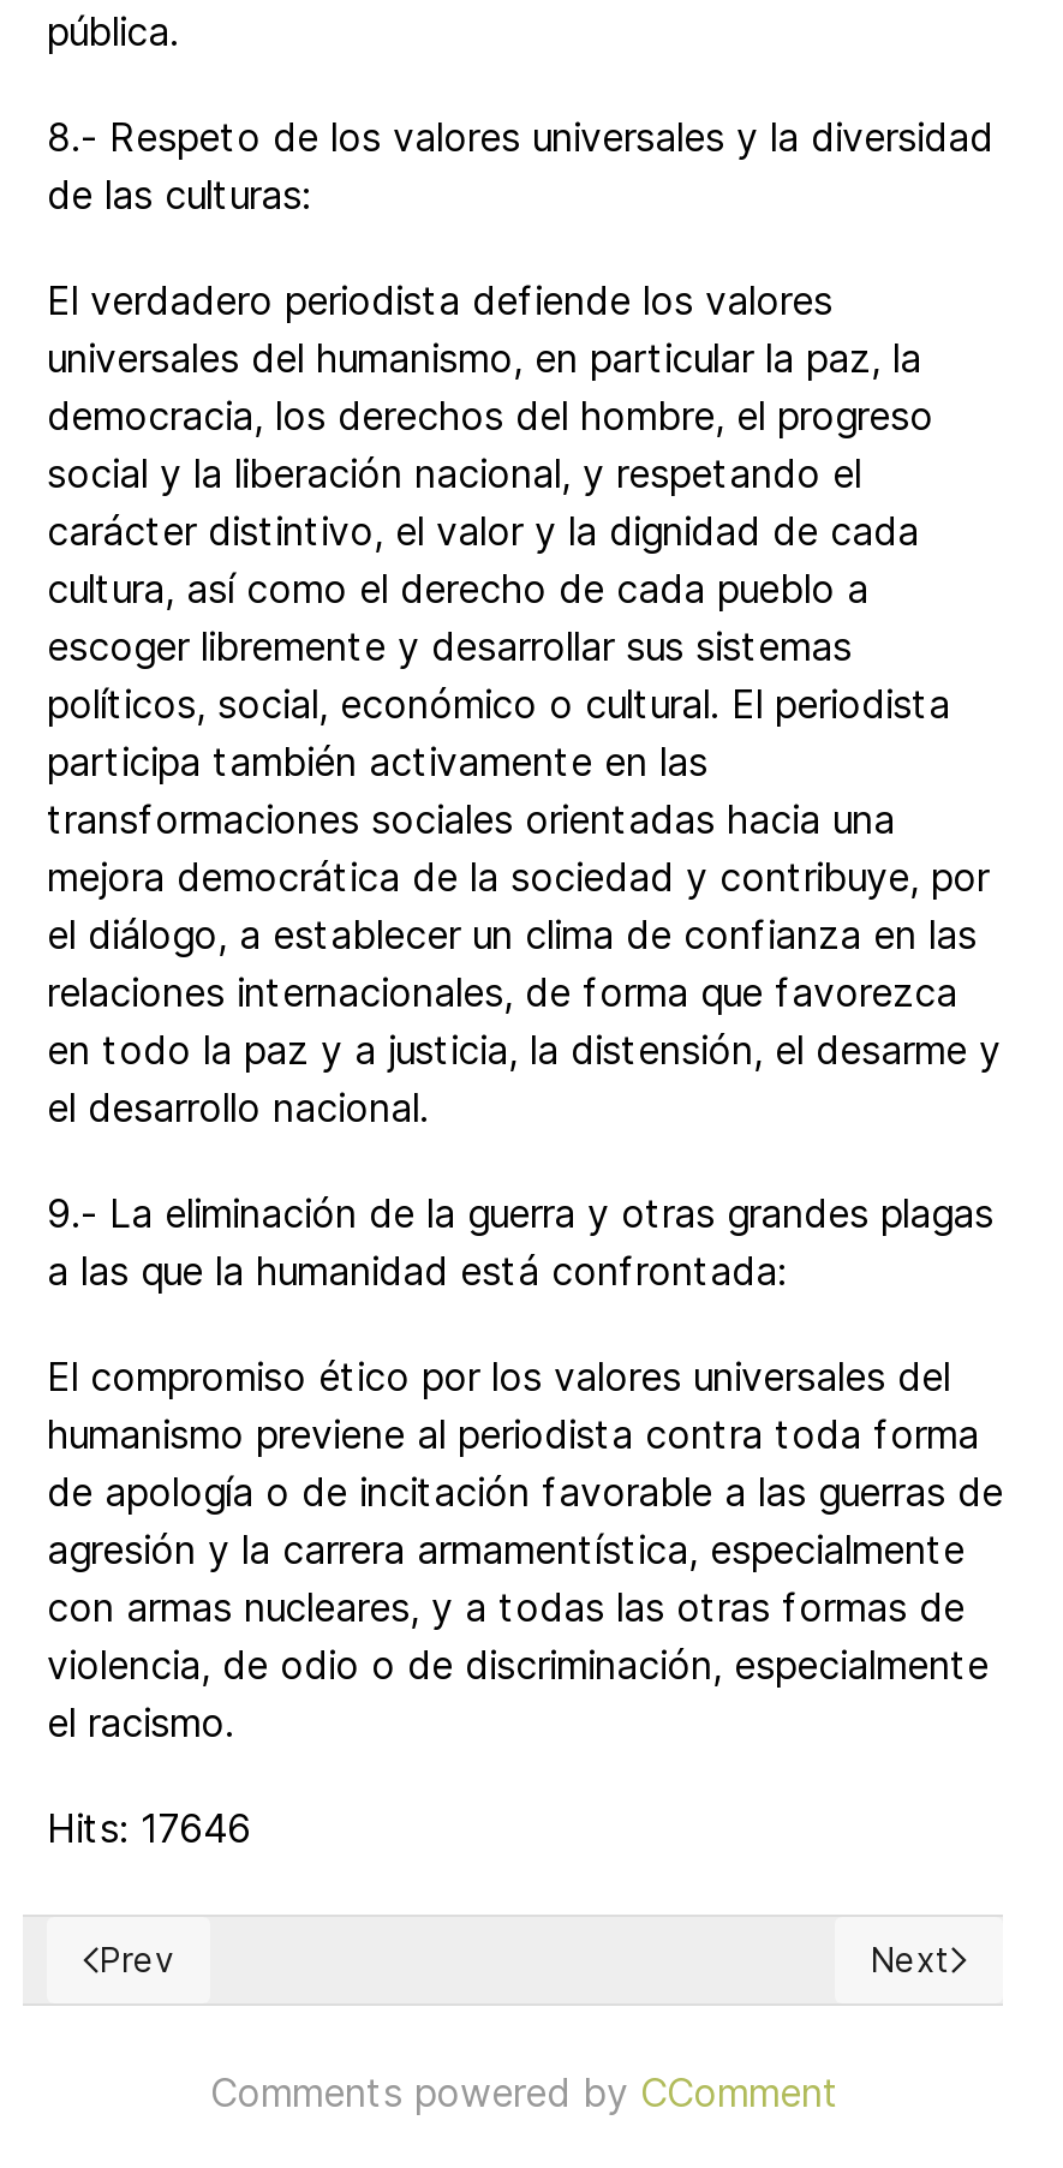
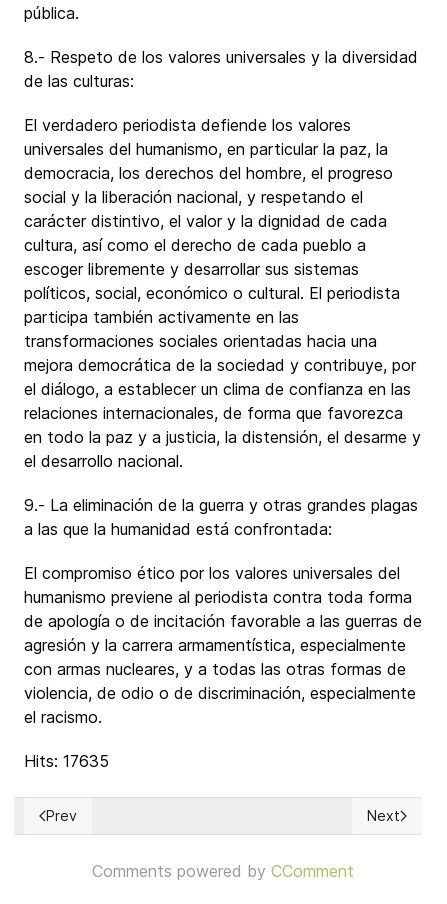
[47,1804,251,1852] Hits: 17646 -> [24,751,109,771] Hits: 17635

